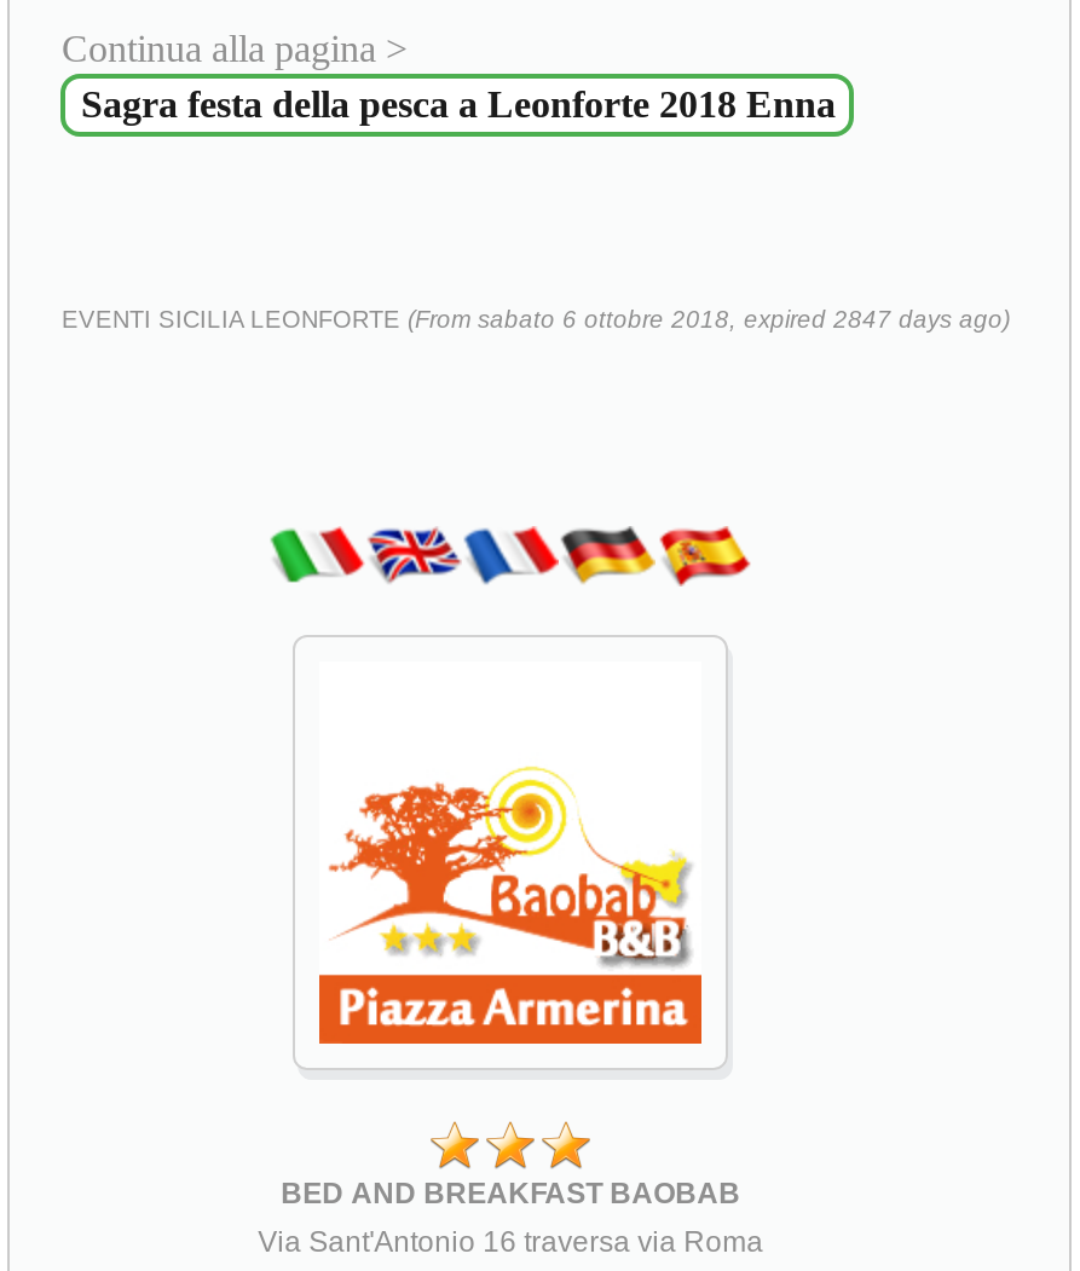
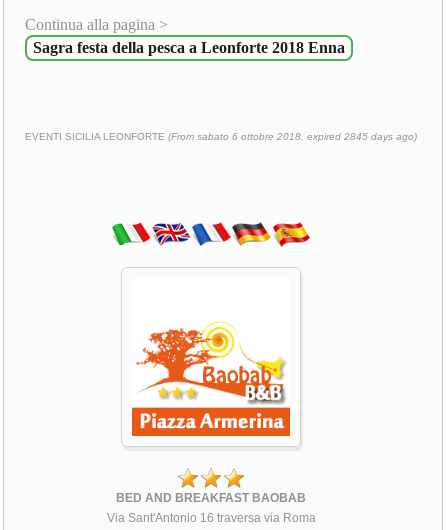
[62,307,1010,334] EVENTI SICILIA LEONFORTE (From sabato 6 ottobre 2018, expired 2847 days ago) -> [25,131,417,142] EVENTI SICILIA LEONFORTE (From sabato 6 ottobre 2018, expired 2845 days ago)

